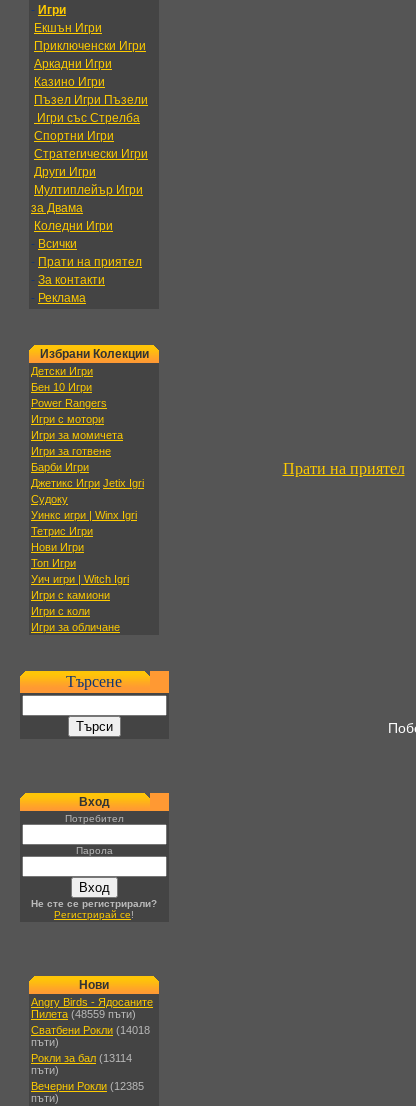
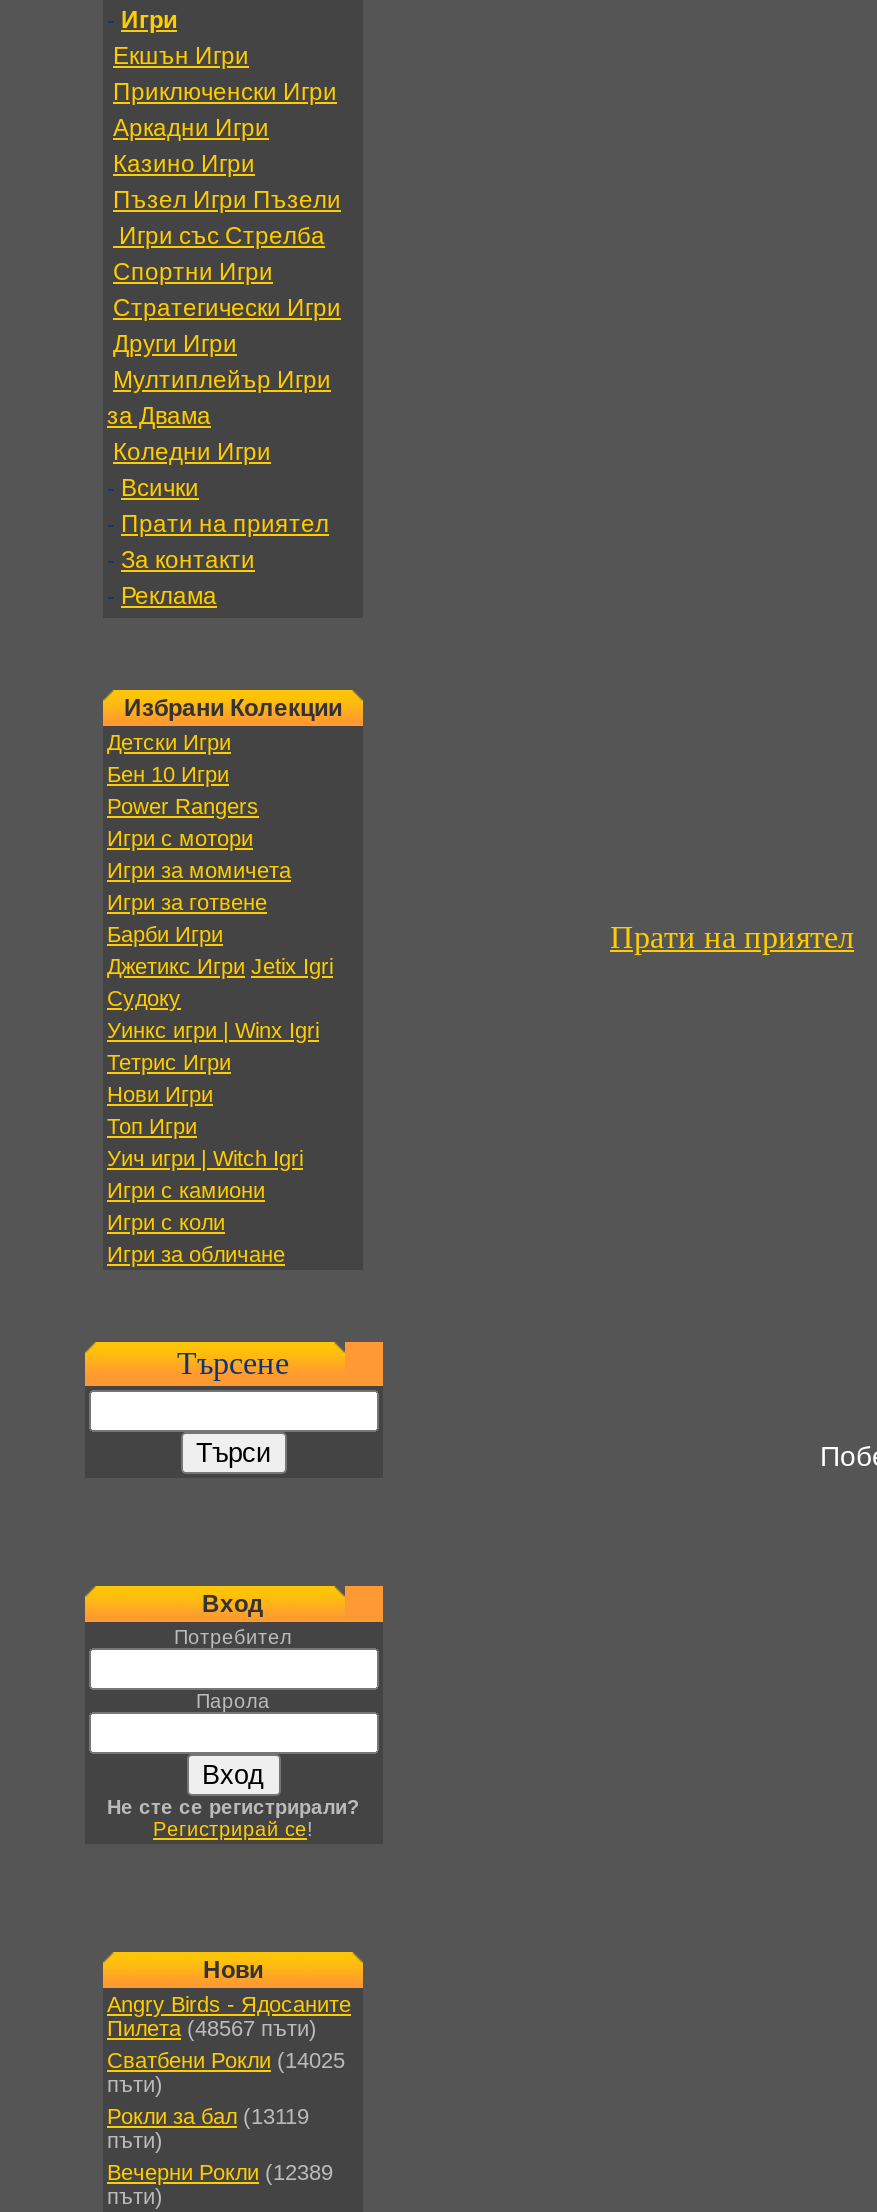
[31,1008,136,1020] Пилета(48559 пъти) -> [107,2016,317,2040] Пилета(48567 пъти)
[31,1024,150,1036] Сватбени Рокли (14018 -> [107,2048,345,2072] Сватбени Рокли (14025
[31,1052,132,1064] Рокли за бал (13114 -> [107,2104,309,2128] Рокли за бал (13119
[31,1080,144,1092] Вечерни Рокли (12385 -> [107,2160,333,2184] Вечерни Рокли (12389

